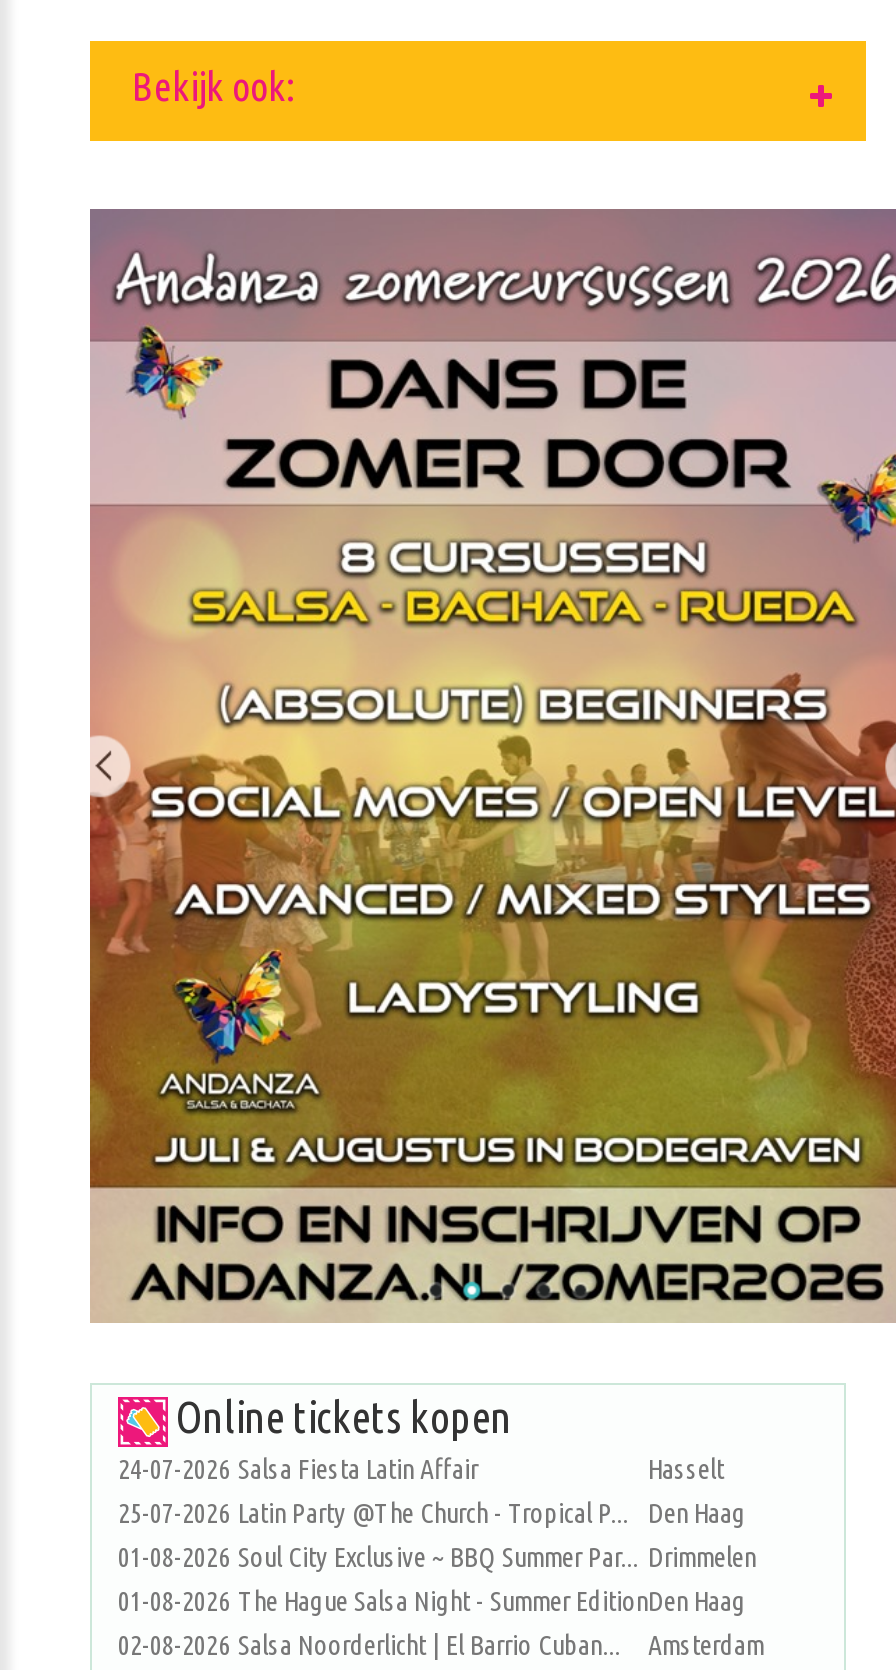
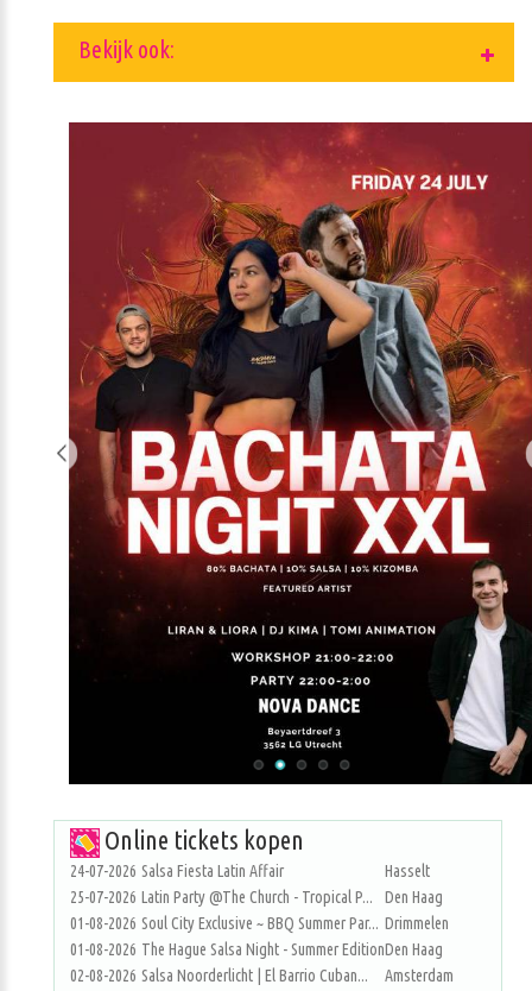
[88,207,890,1323] [image] -> [53,122,528,785] [image]

